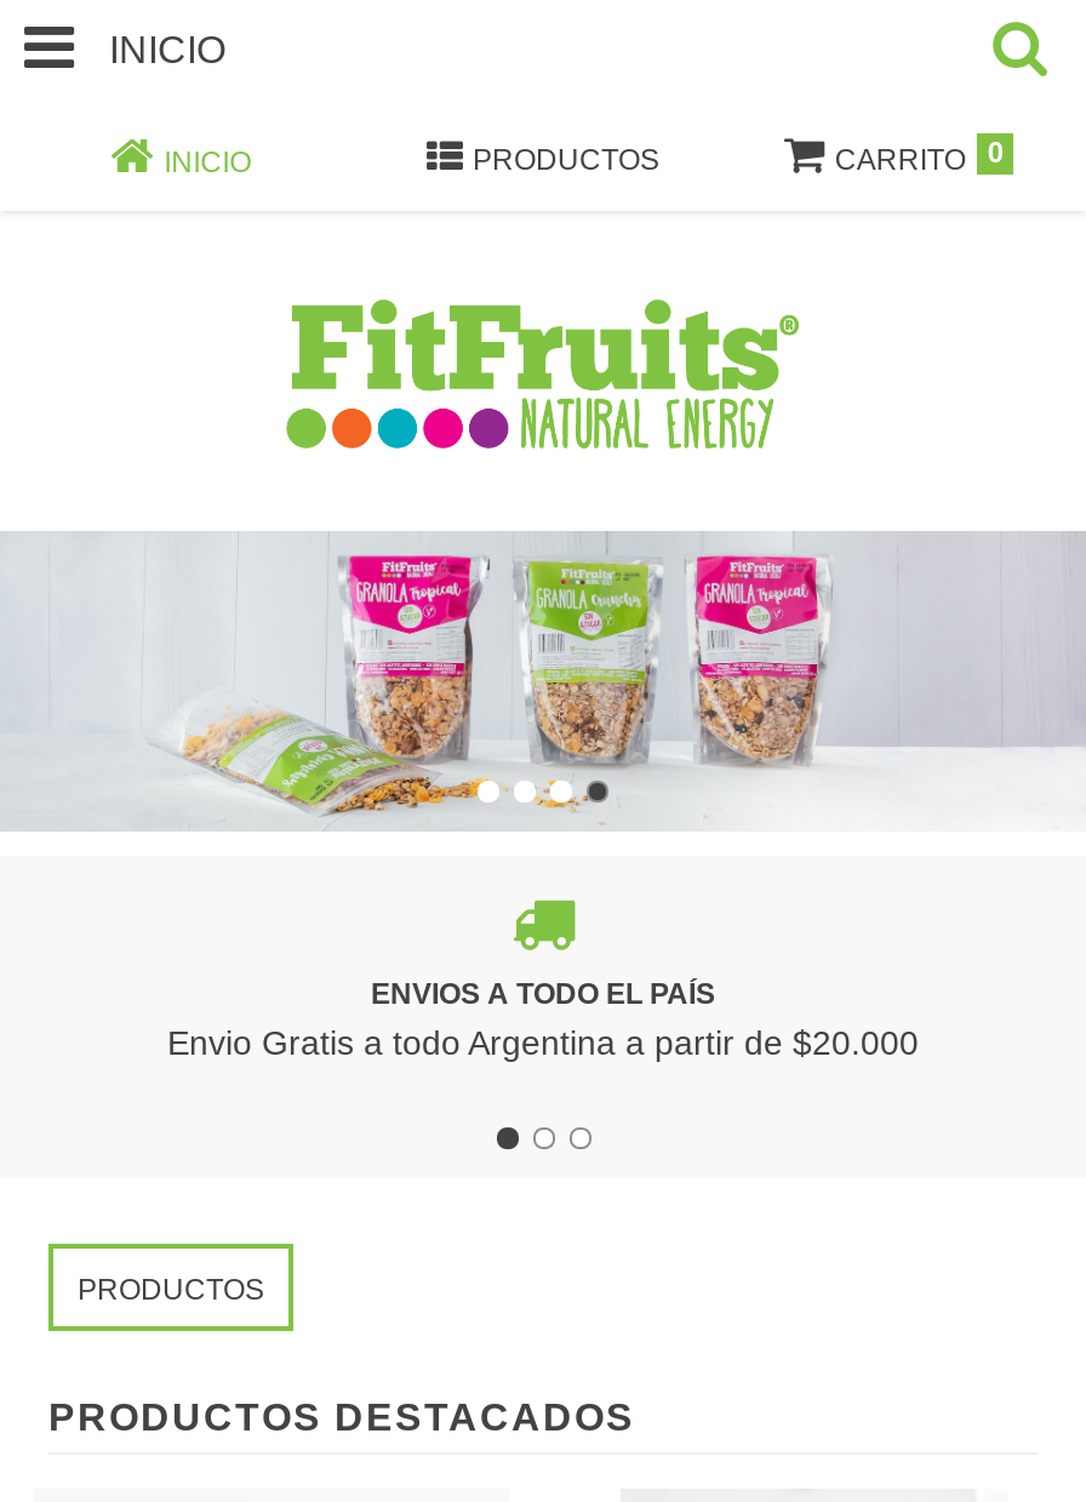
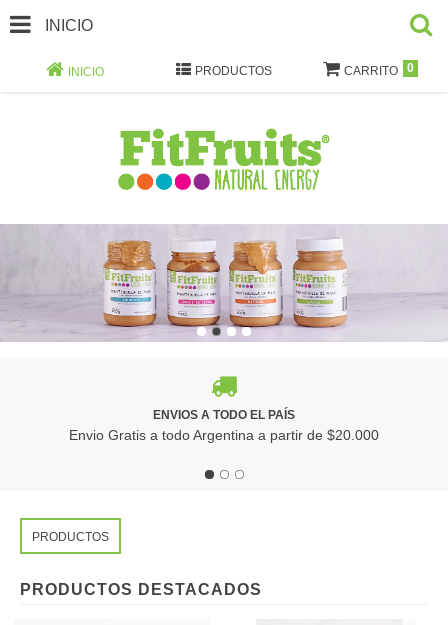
[7,533,1025,832] [image] -> [3,225,445,347] [image]

